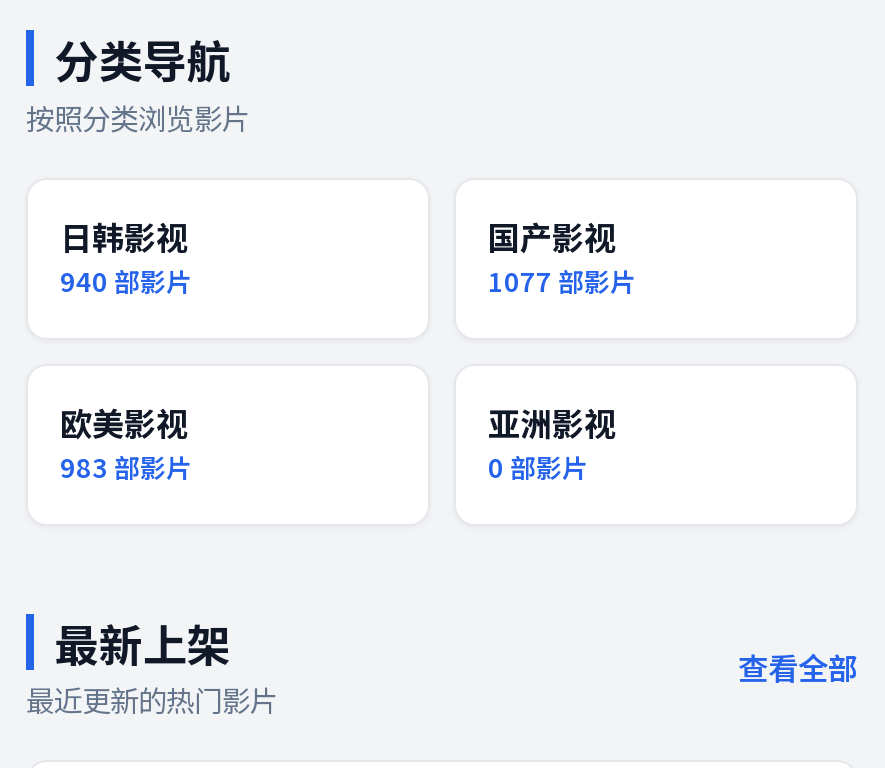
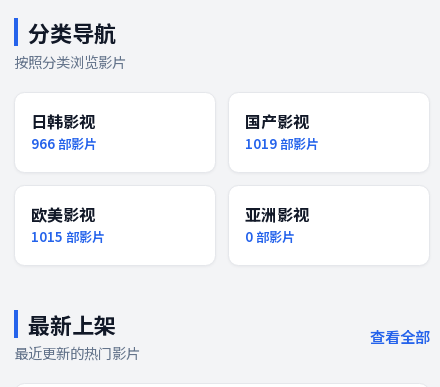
[60,263,192,301] 940部影片 -> [31,134,97,153] 966部影片
[488,263,636,301] 1077部影片 -> [245,134,319,153] 1019部影片
[60,448,192,486] 983部影片 -> [31,227,105,246] 1015部影片

